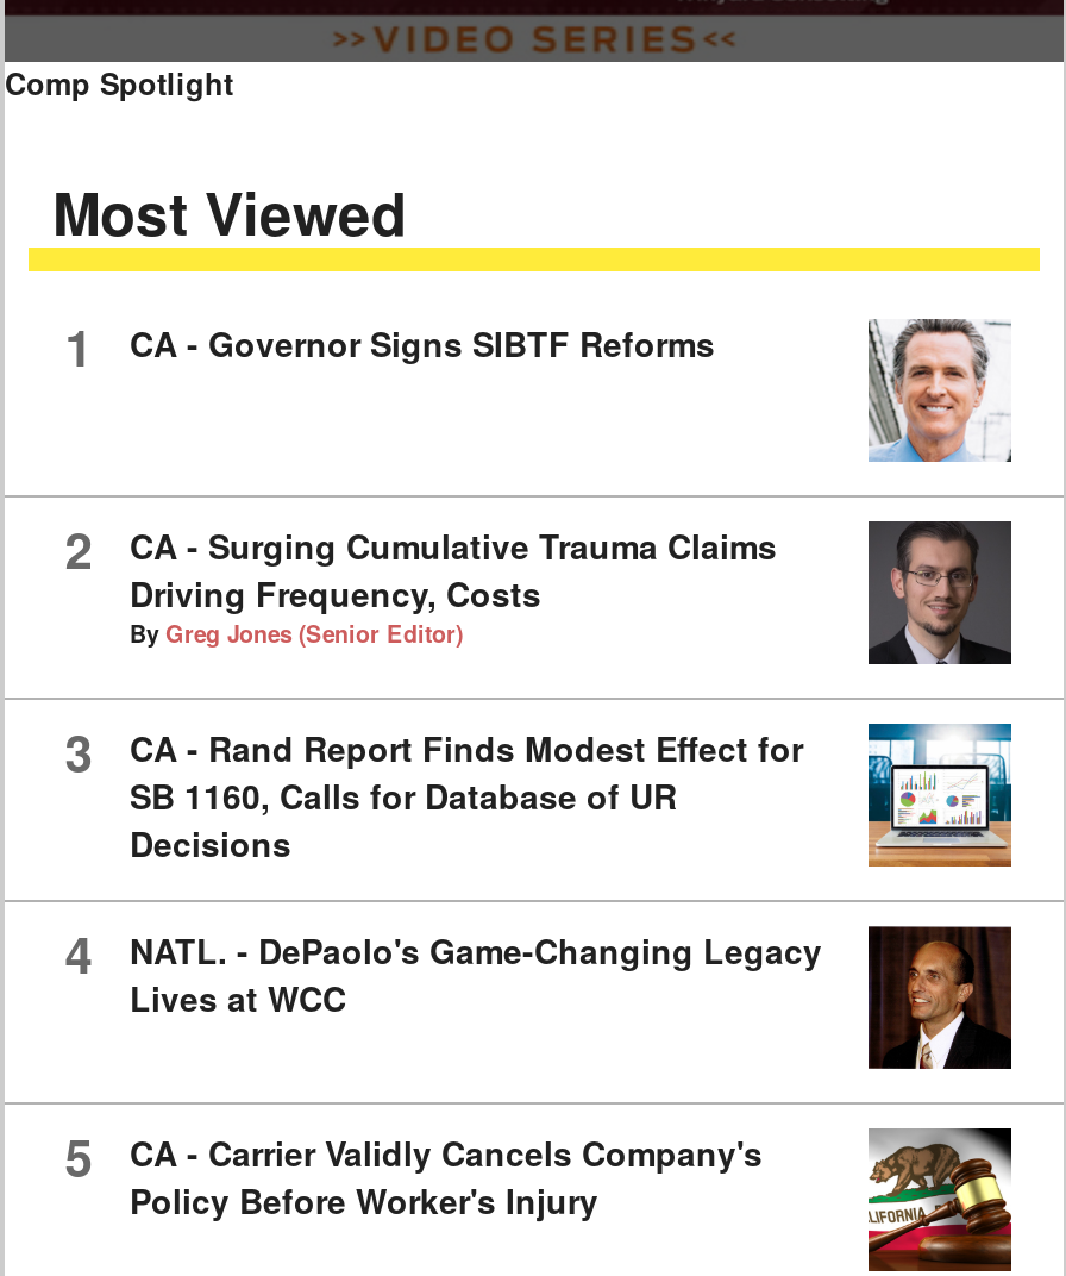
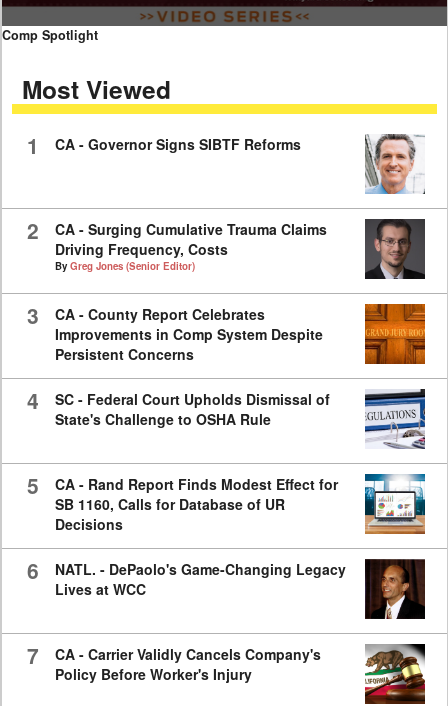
none -> [27,303,426,500] [image] | CA - County Report Celebrates | Improvements in Comp System Despite | Persistent Concerns | 4 | SC - Federal Court Upholds Dismissal of | State's Challenge to OSHA Rule | 5
none -> [364,389,426,449] [image]
[65,918,822,989] 4 NATL. - DePaolo's Game-Changing Legacy -> [27,555,345,585] 6 NATL. - DePaolo's Game-Changing Legacy
[65,1120,763,1191] 5 CA - Carrier Validly Cancels Company's -> [27,640,320,670] 7 CA - Carrier Validly Cancels Company's

